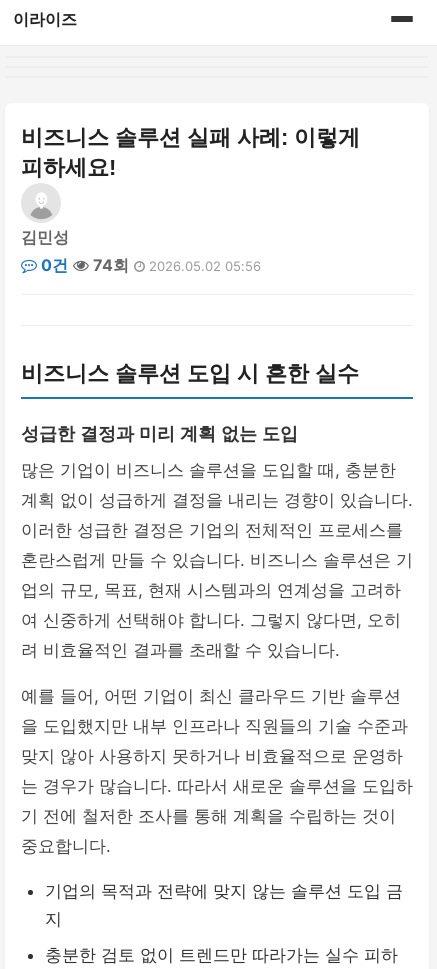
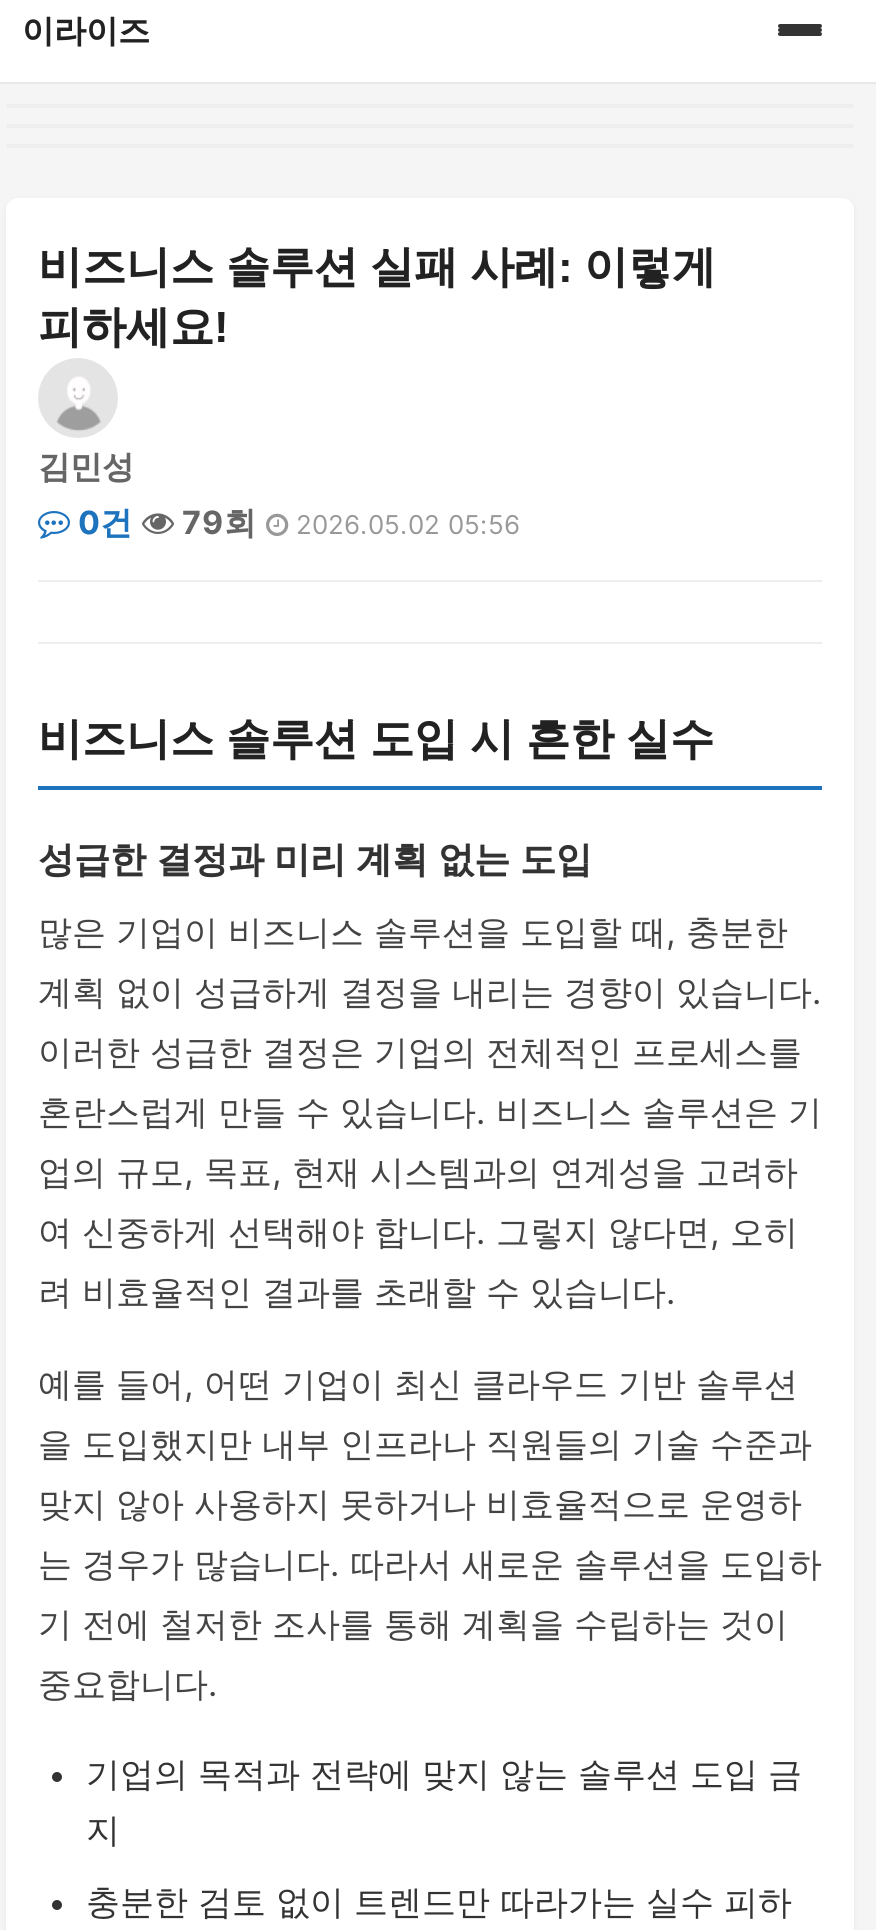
[37,255,261,275] 0건 74회 2026.05.02 05:56 -> [70,502,520,542] 0건 79회 2026.05.02 05:56

